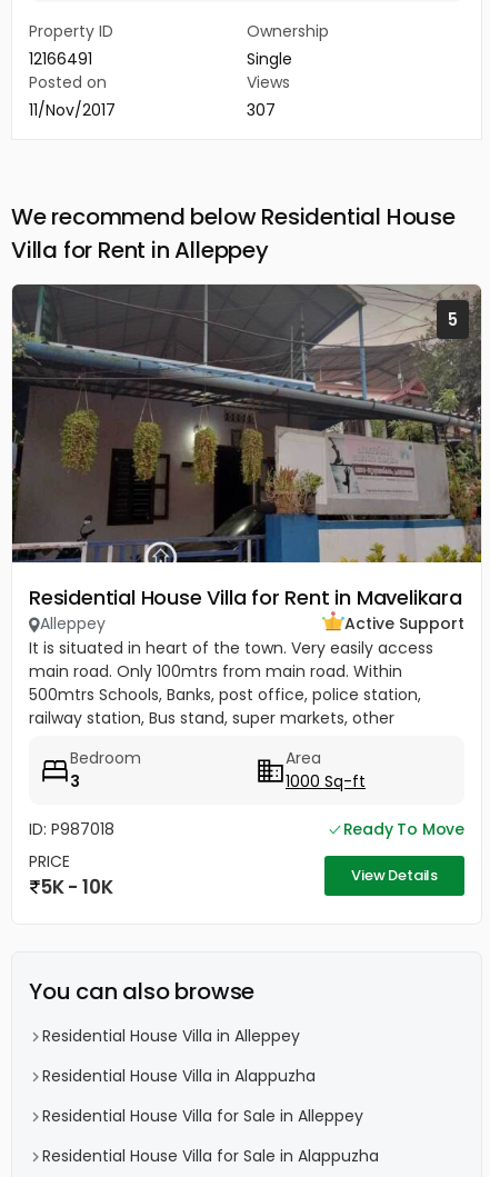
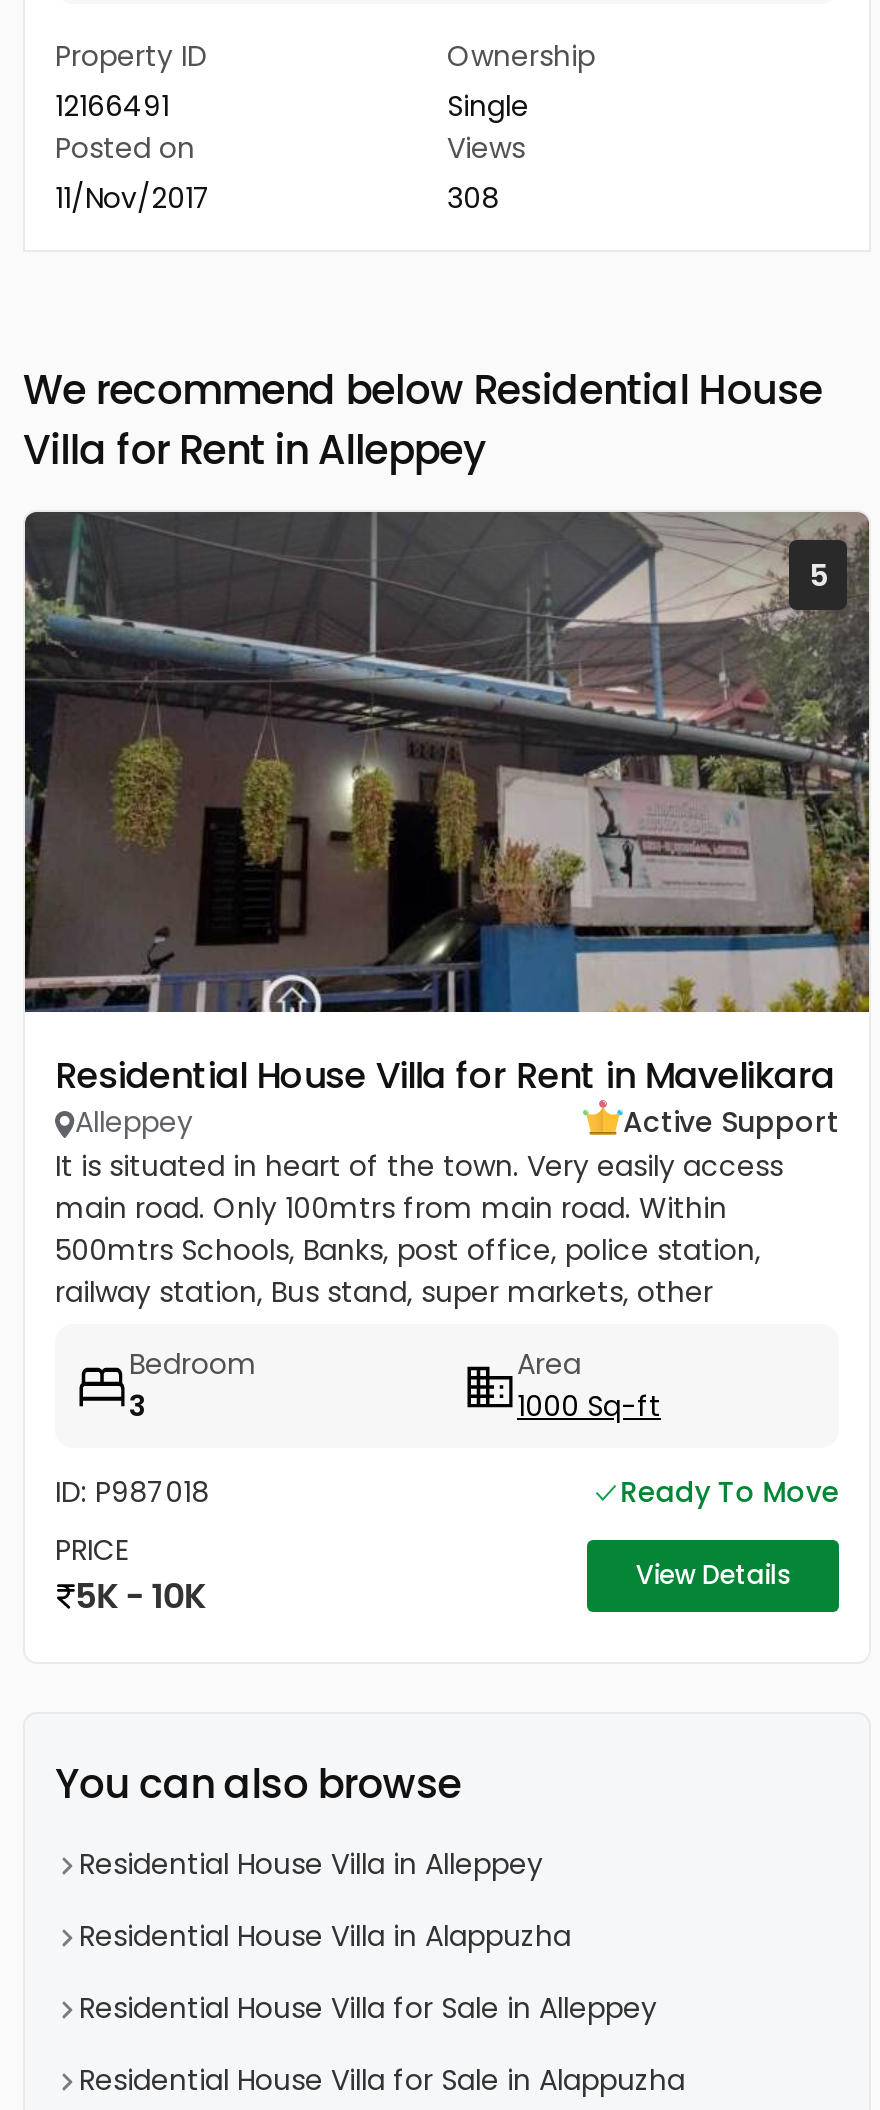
[247,99,276,121] 307 -> [447,178,499,218] 308

